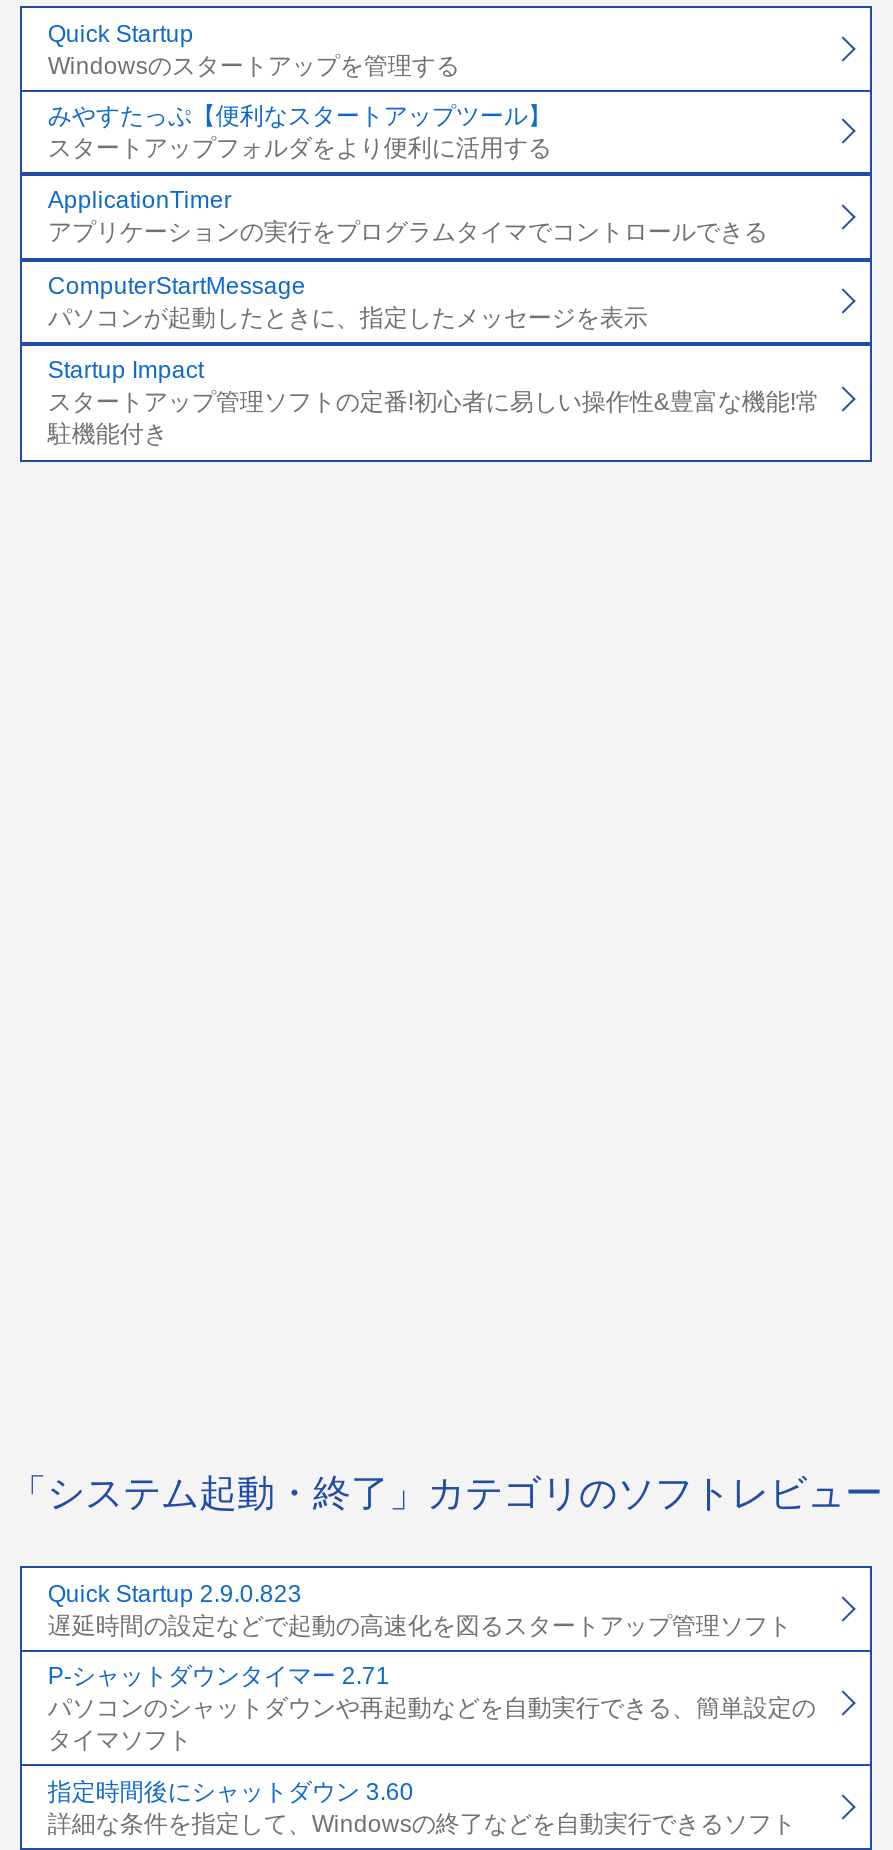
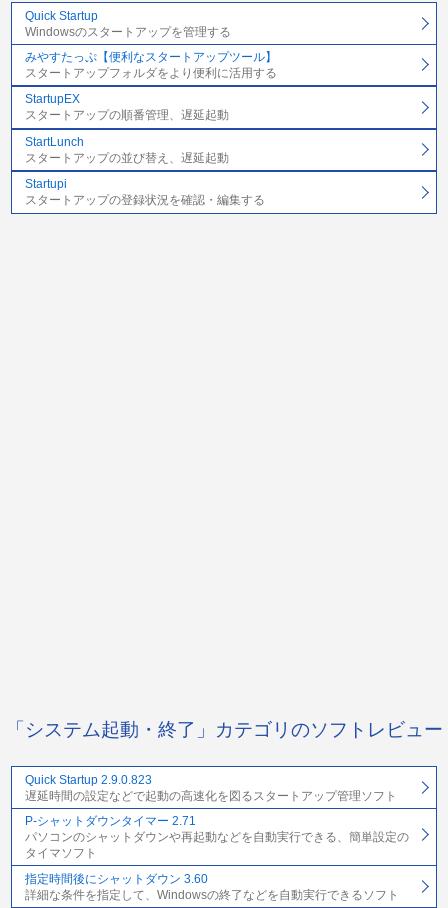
[48,187,768,247] ApplicationTimer | アプリケーションの実行をプログラムタイマでコントロールできる -> [25,92,229,122] StartupEX | スタートアップの順番管理、遅延起動
[48,272,648,332] ComputerStartMessage | パソコンが起動したときに、指定したメッセージを表示 -> [25,135,229,165] StartLunch | スタートアップの並び替え、遅延起動
[48,357,820,449] Startup Impact | スタートアップ管理ソフトの定番!初心者に易しい操作性&豊富な機能!常 | 駐機能付き -> [25,177,265,207] Startupi | スタートアップの登録状況を確認・編集する

